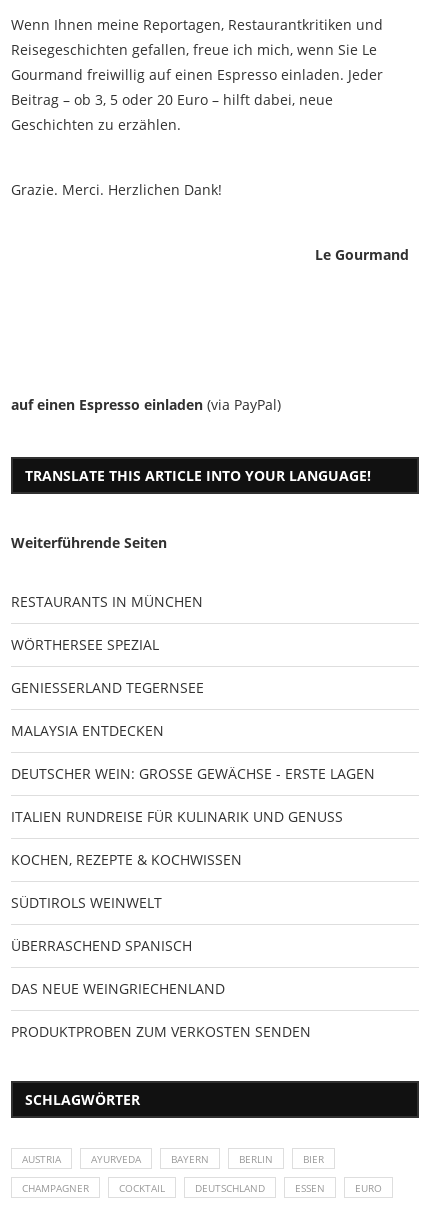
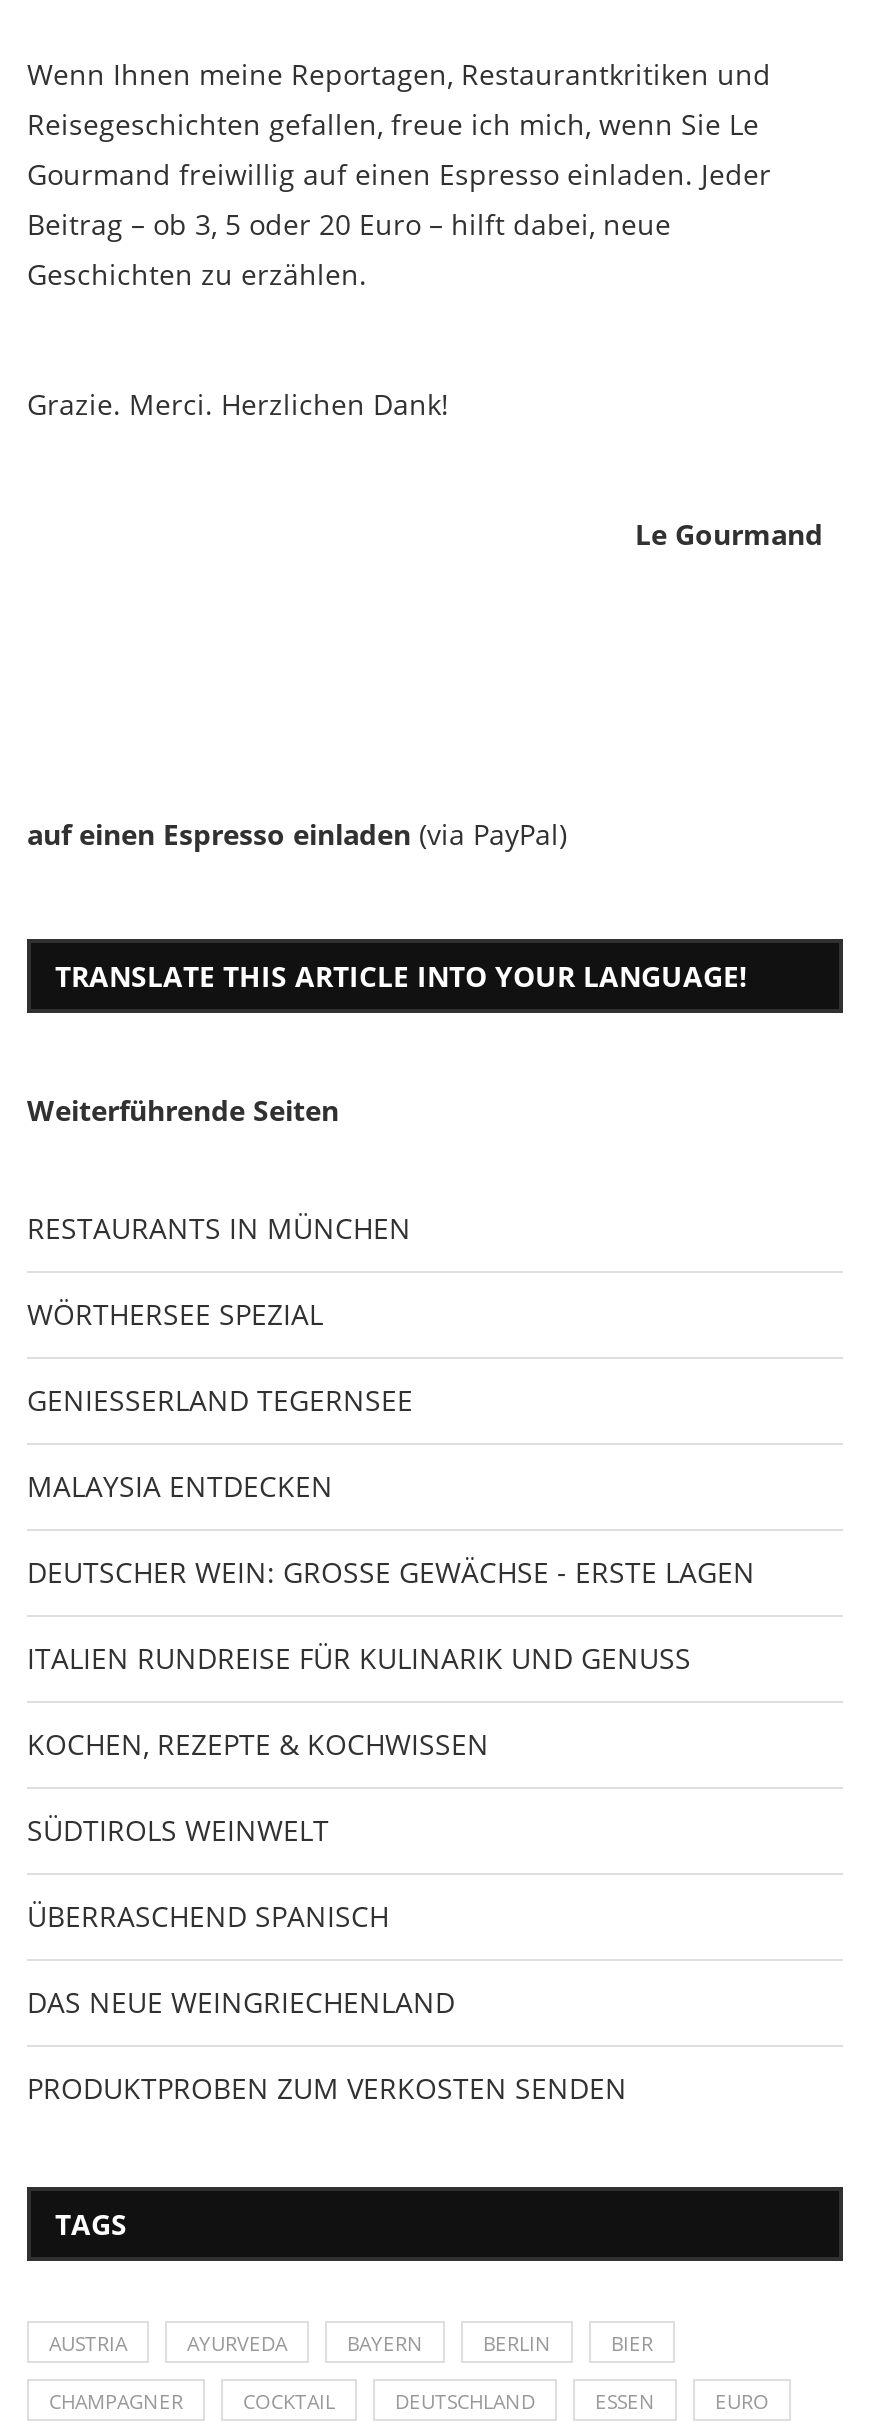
[25,1090,140,1109] SCHLAGWÖRTER -> [55,2206,127,2244] TAGS

